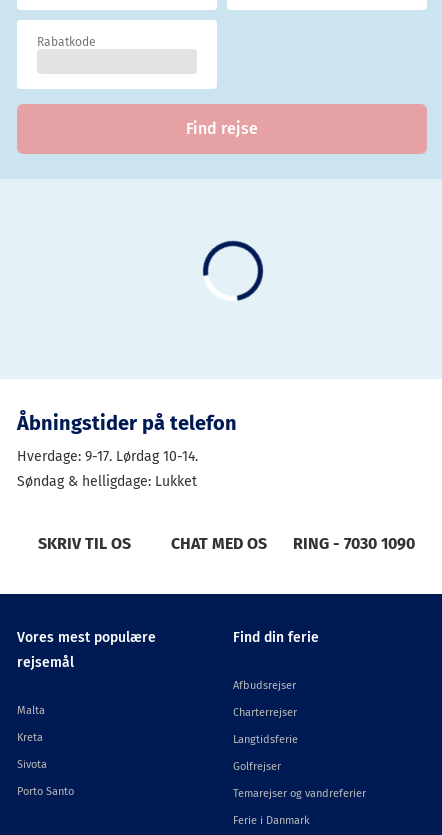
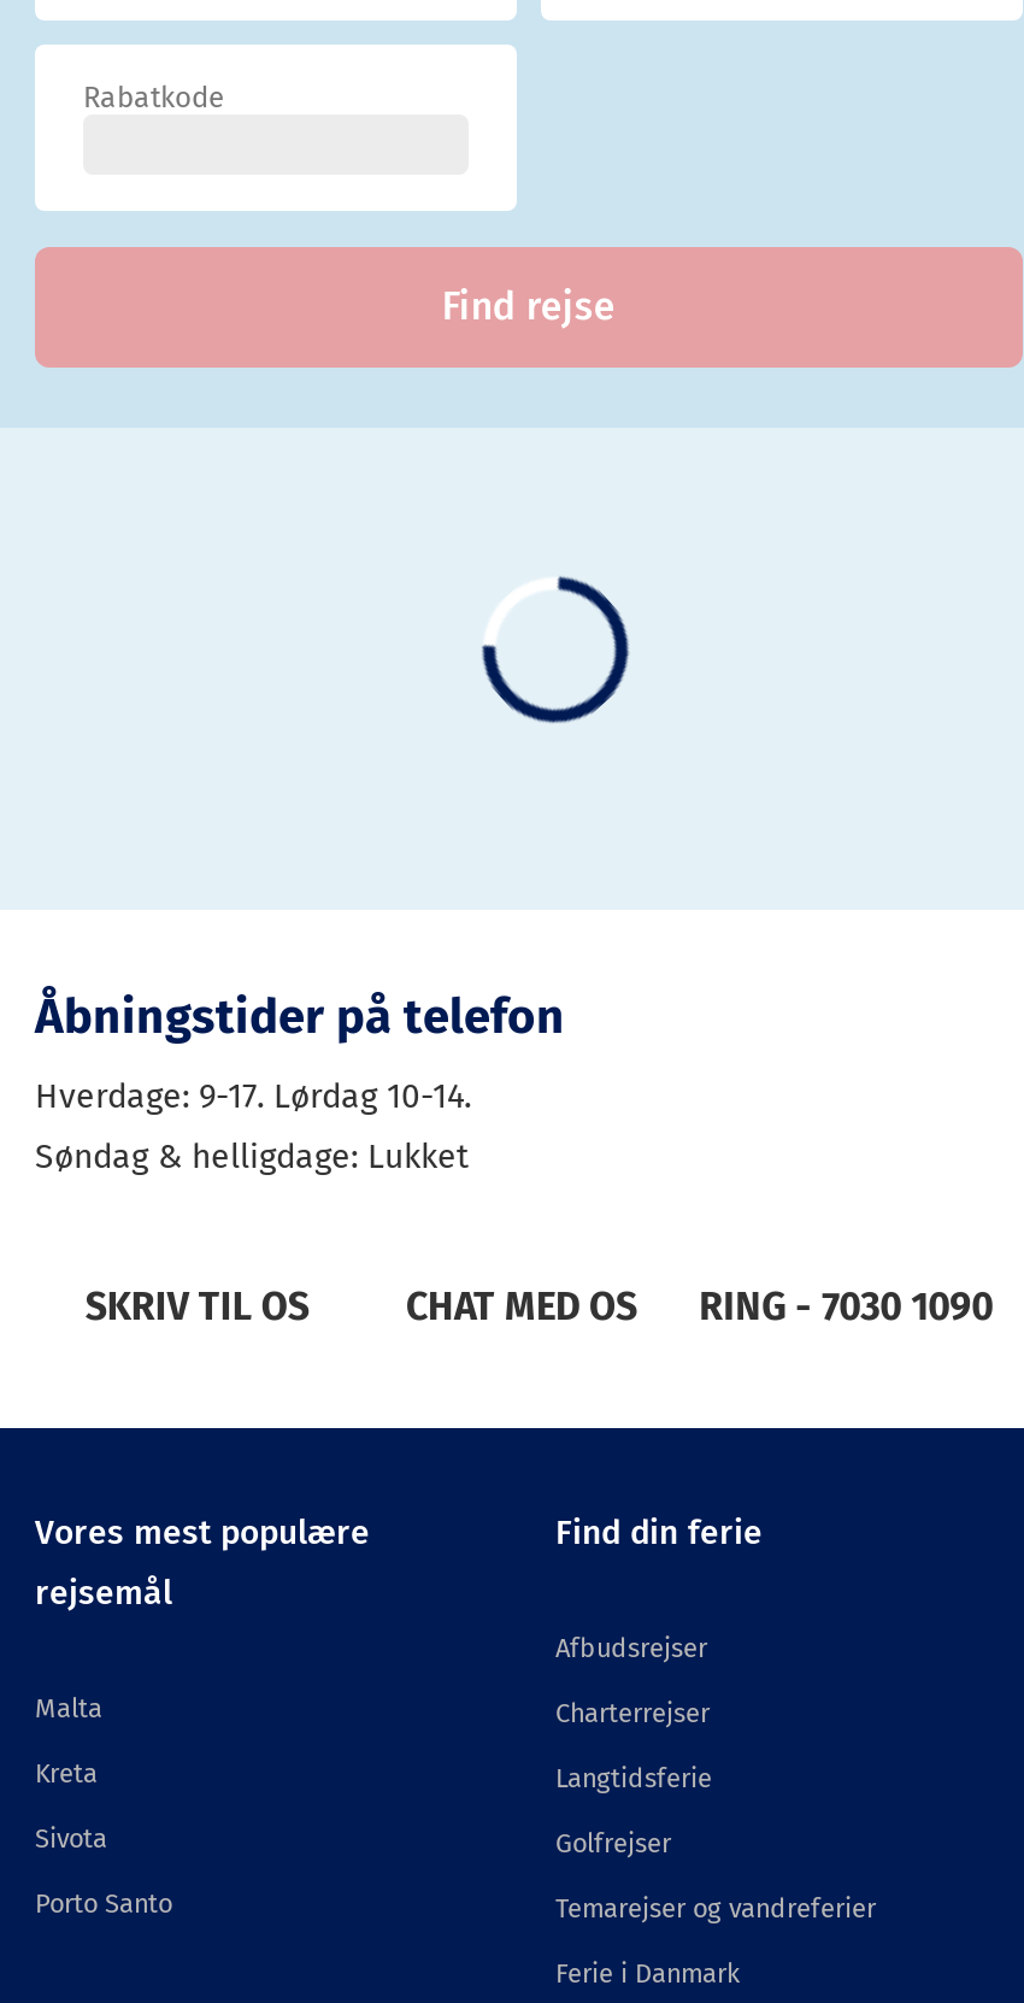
[202,240,238,301] [image] -> [483,577,567,724] [image]

